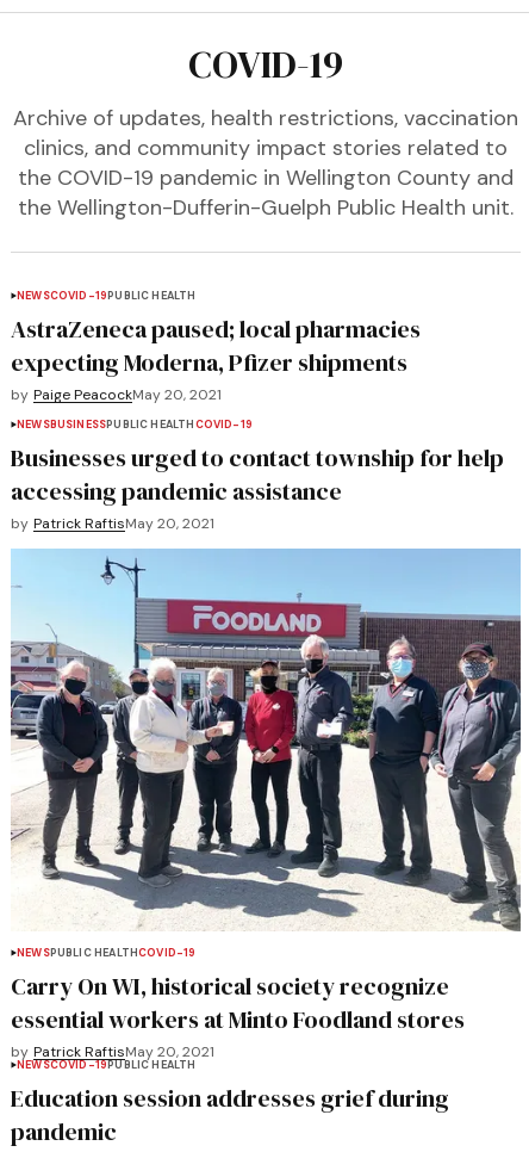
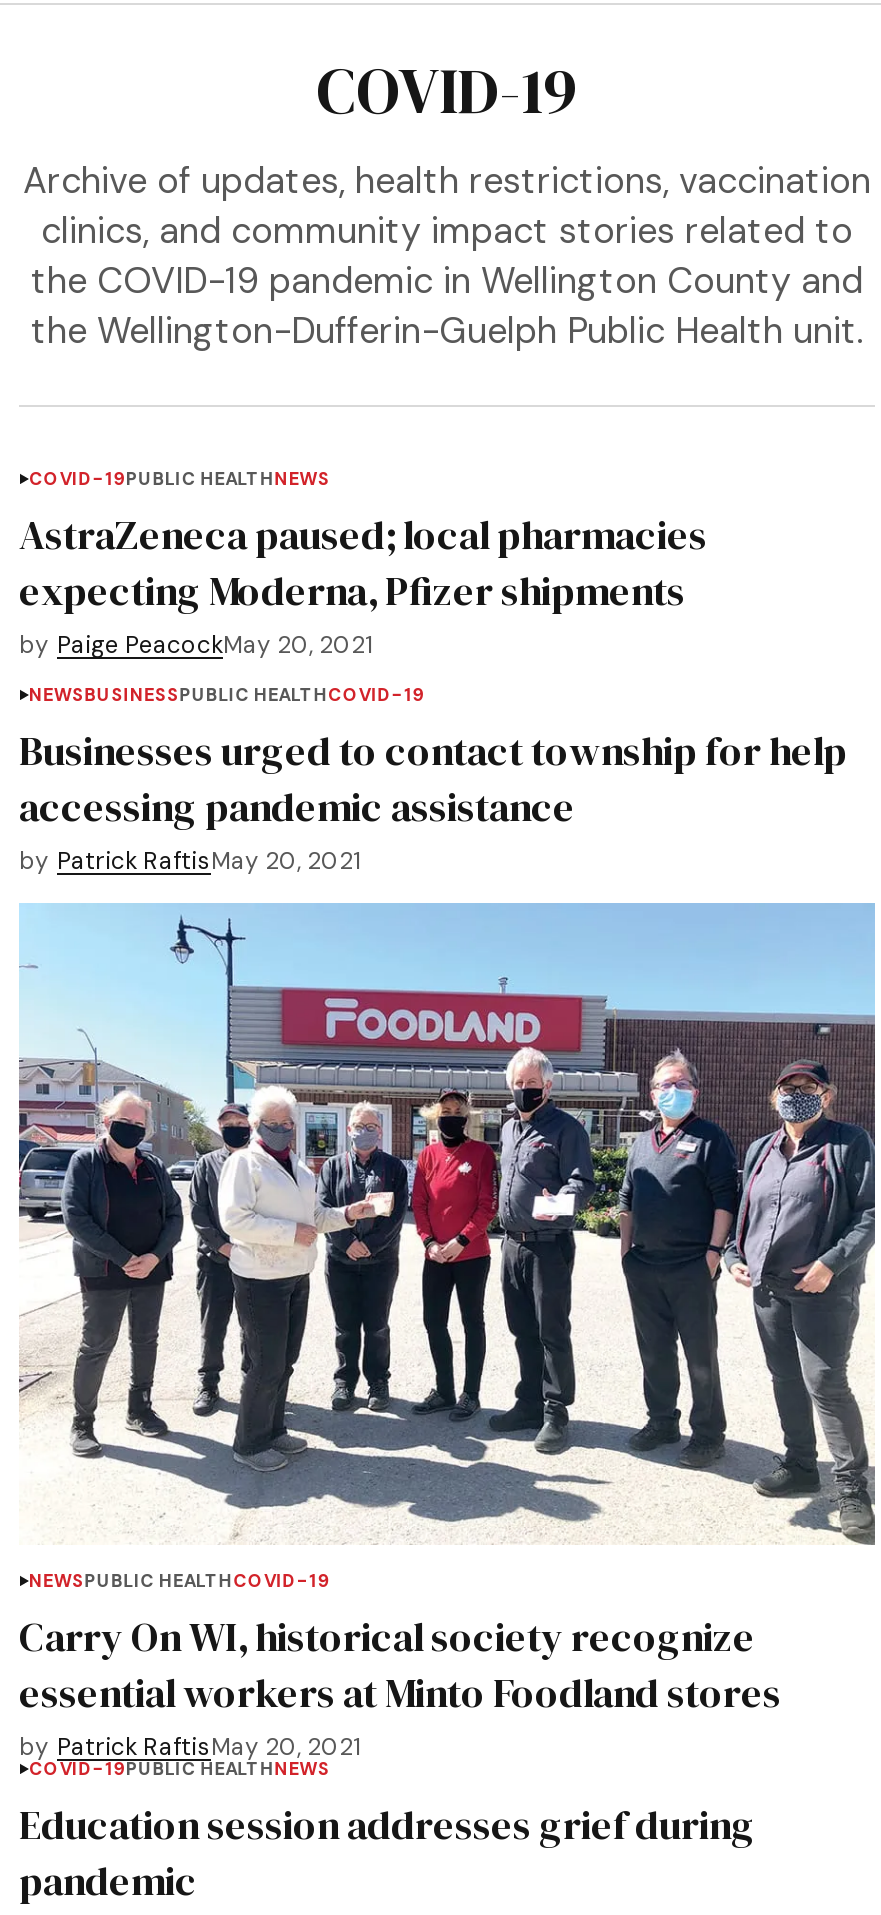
[17,289,196,303] NEWSCOVID-19PUBLIC HEALTH -> [29,467,330,491] COVID-19PUBLIC HEALTHNEWS
[17,1058,196,1072] NEWSCOVID-19PUBLIC HEALTH -> [29,1757,330,1781] COVID-19PUBLIC HEALTHNEWS

